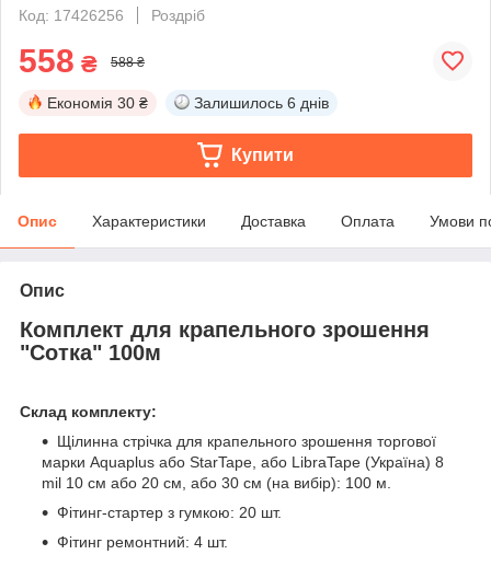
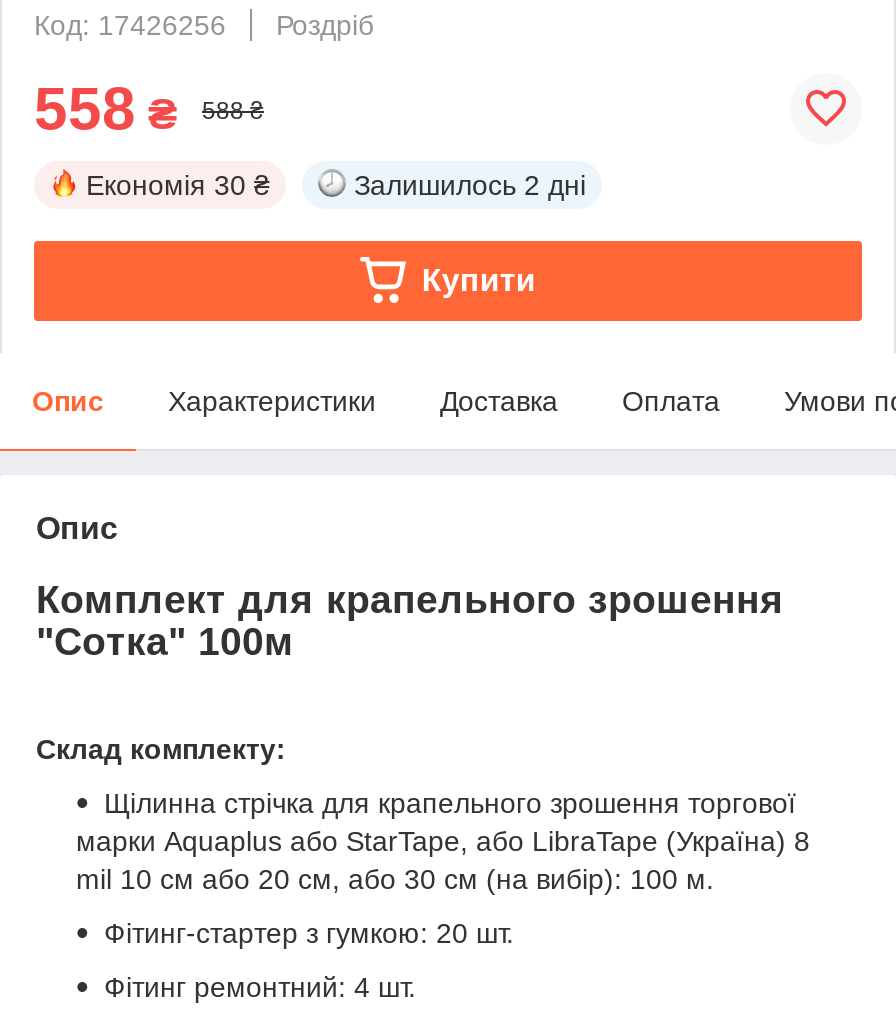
[194,94,329,111] Залишилось 6 днів -> [354,169,586,201] Залишилось 2 дні

